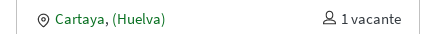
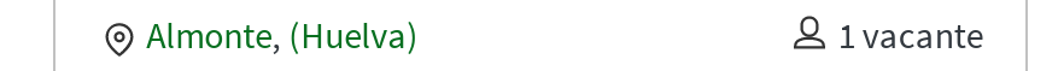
[55,9,166,28] Cartaya, (Huelva) -> [146,11,419,57] Almonte, (Huelva)

